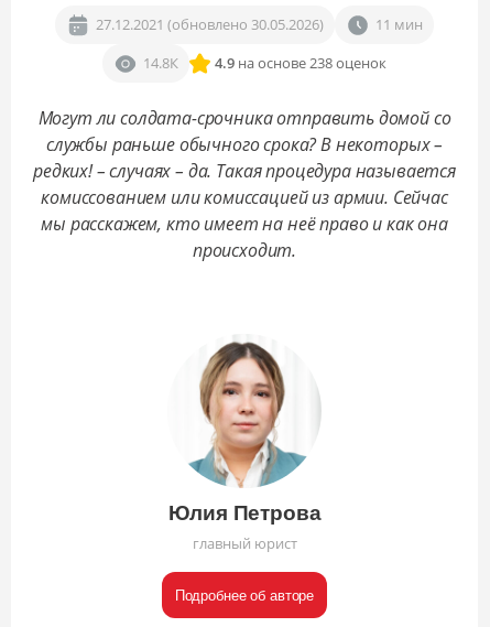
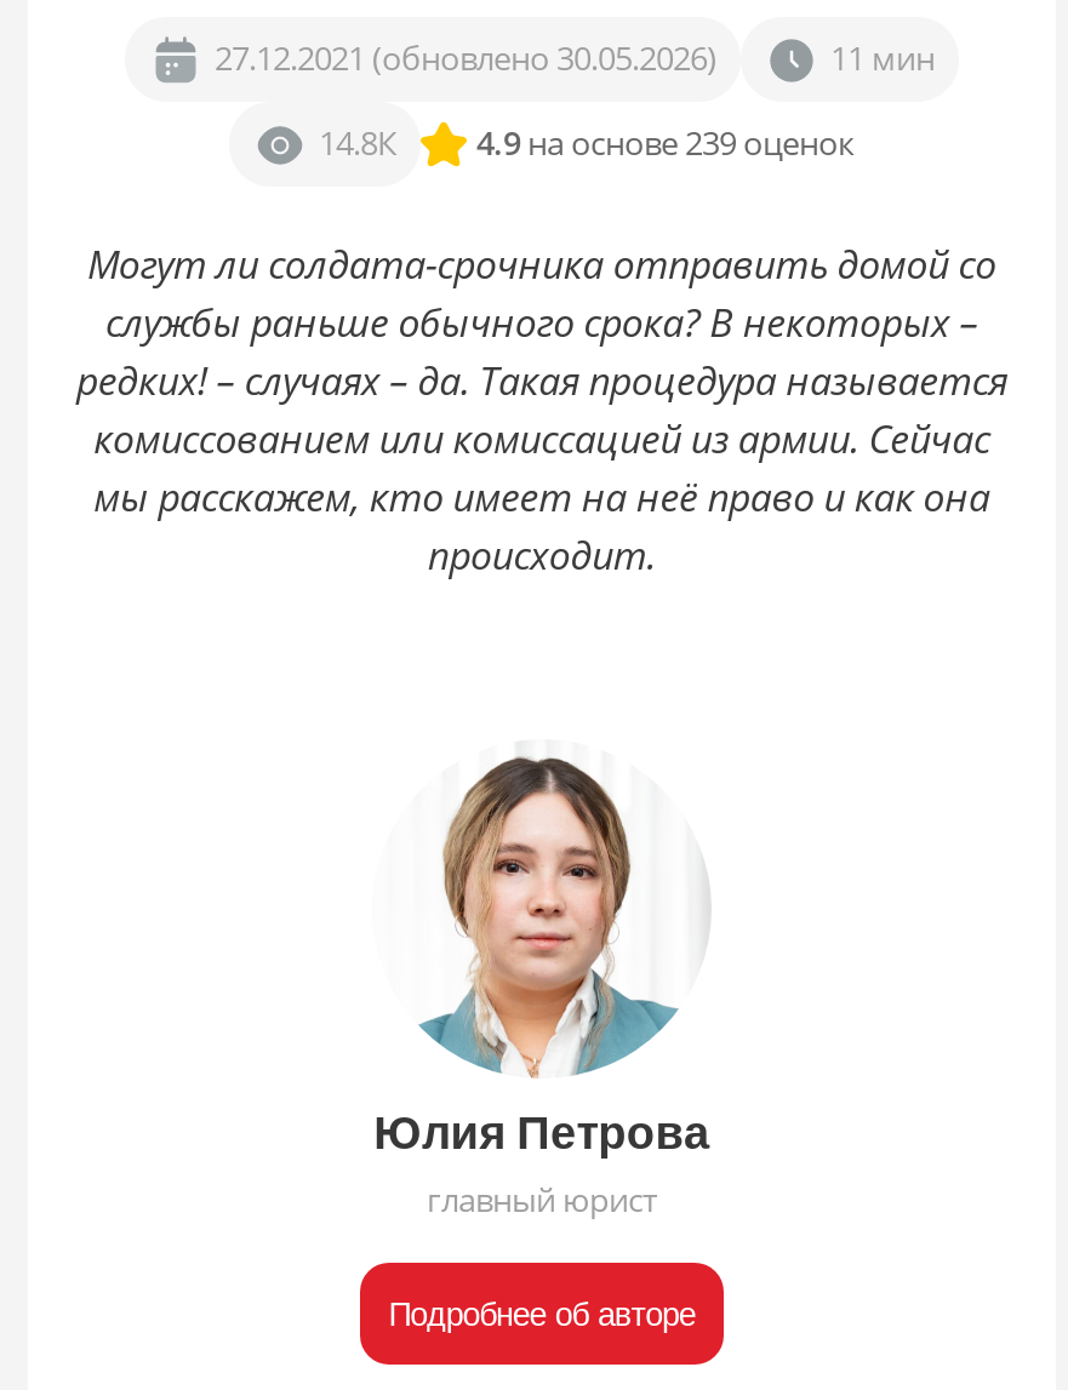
[215,53,386,73] 4.9 на основе 238 оценок -> [476,121,855,165] 4.9 на основе 239 оценок

